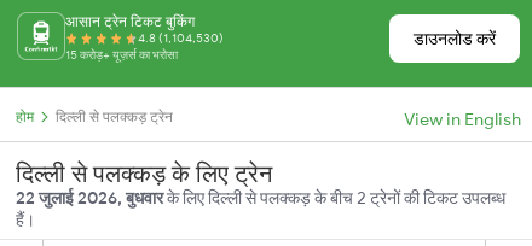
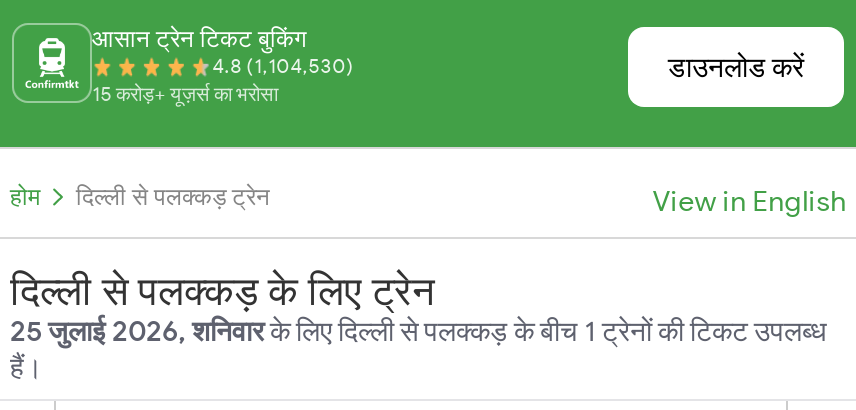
[16,187,505,209] 22 जुलाई 2026, बुधवारके लिए दिल्ली से पलक्कड़ के बीच 2 ट्रेनों की टिकट उपलब्ध -> [10,313,826,349] 25 जुलाई 2026, शनिवारके लिए दिल्ली से पलक्कड़ के बीच 1 ट्रेनों की टिकट उपलब्ध

